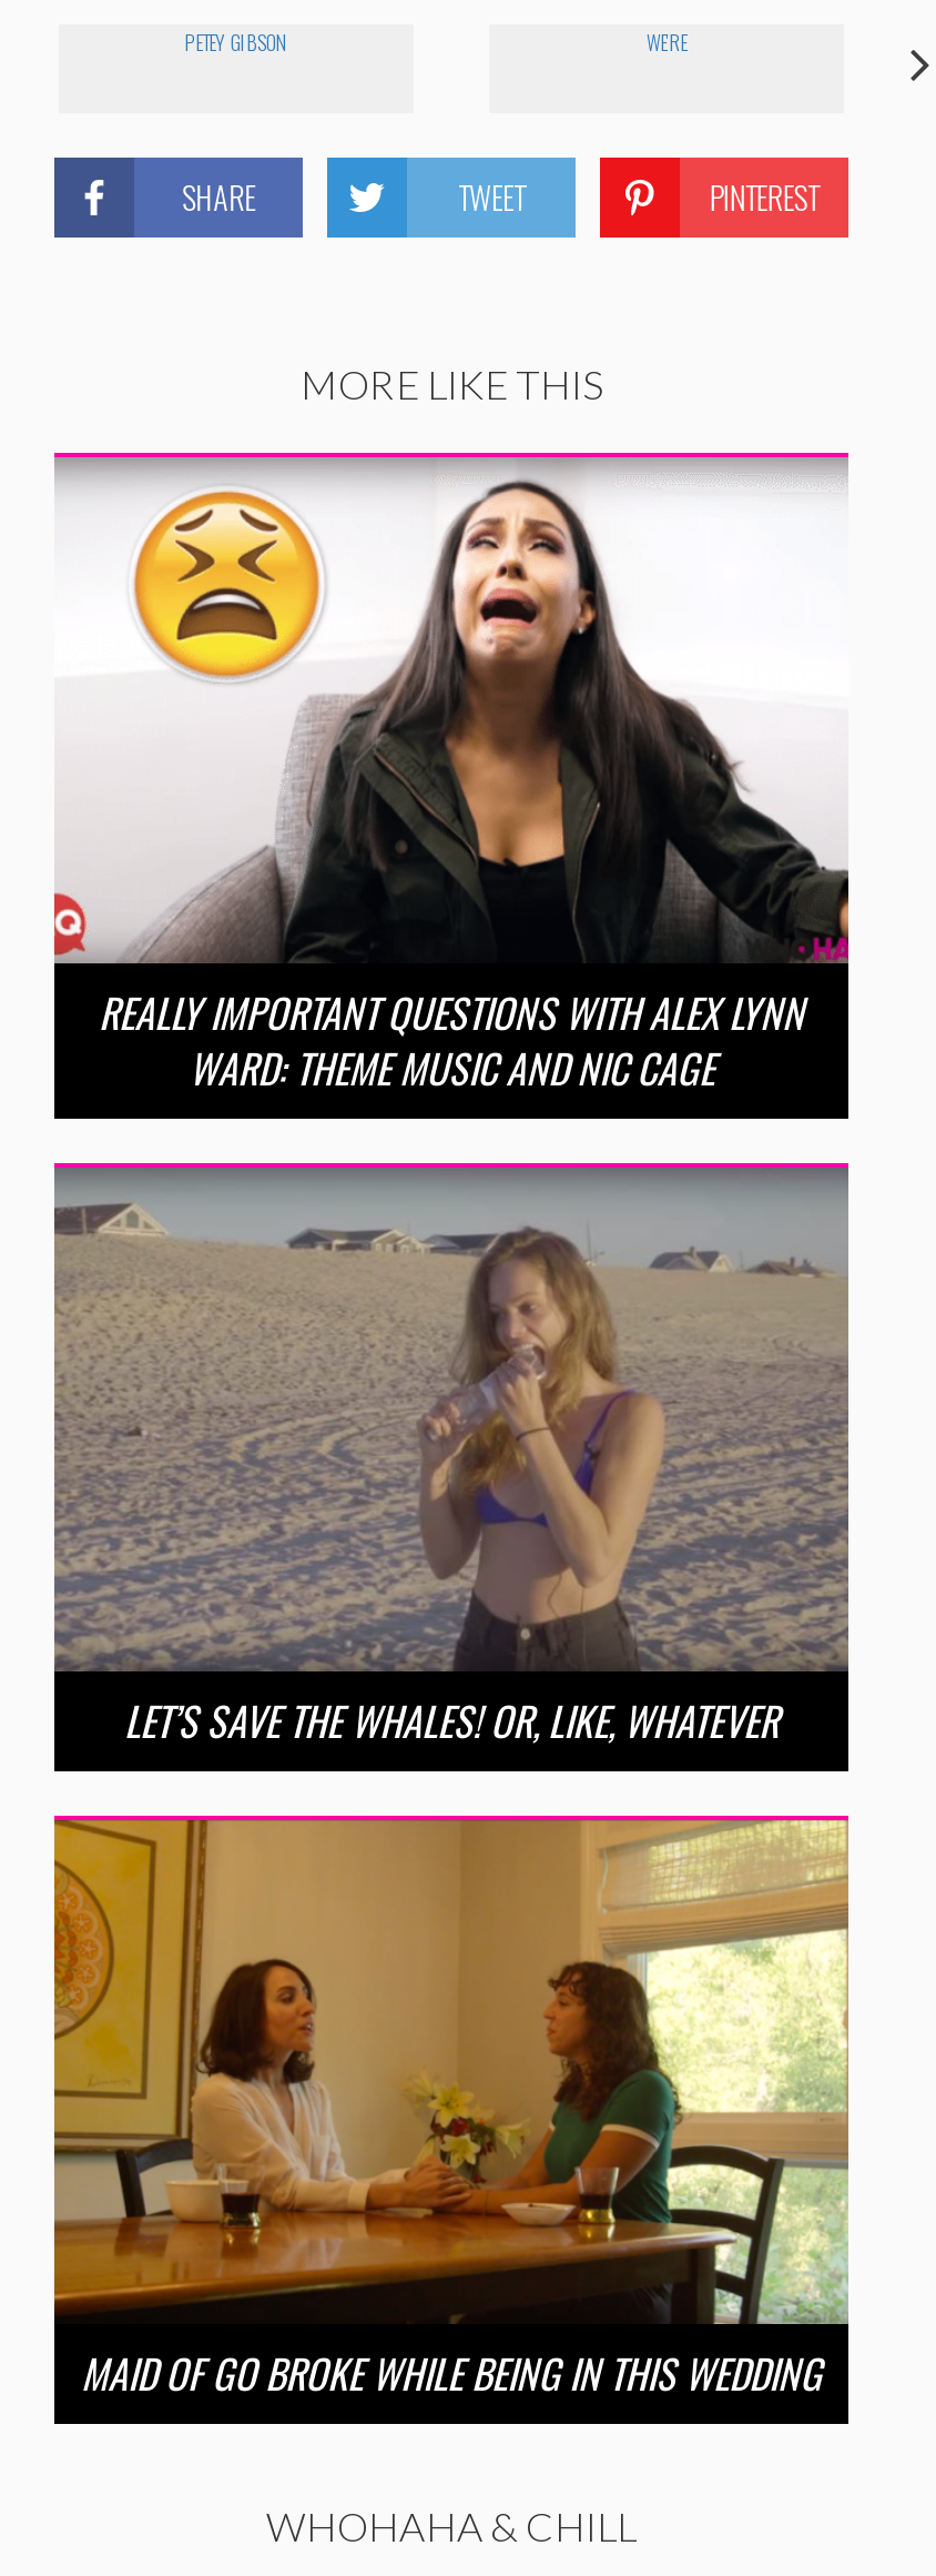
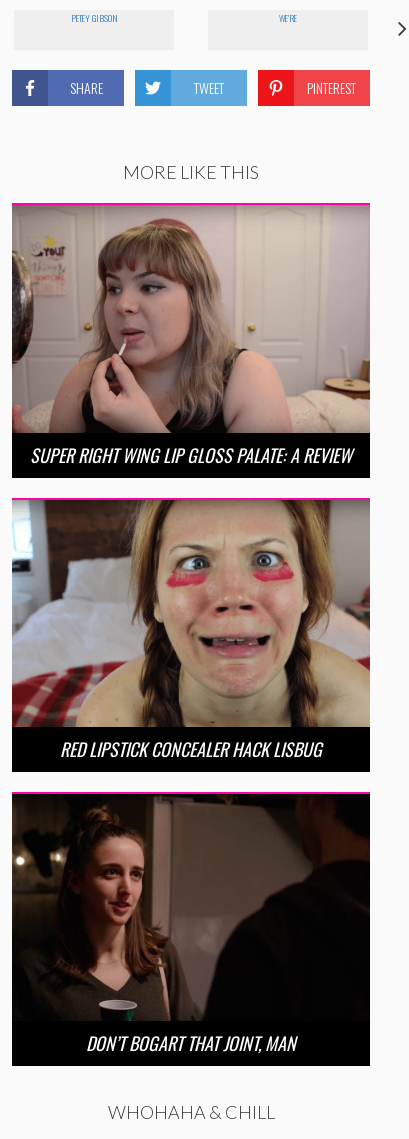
[54,457,848,1096] [image] | REALLY IMPORTANT QUESTIONS WITH ALEX LYNN | WARD: THEME MUSIC AND NIC CAGE -> [11,205,371,468] [image] | SUPER RIGHT WING LIP GLOSS PALATE: A REVIEW
[52,1168,848,1749] [image] | LET’S SAVE THE WHALES! OR, LIKE, WHATEVER -> [12,500,370,762] [image] | RED LIPSTICK CONCEALER HACK LISBUG
[52,1818,851,2402] [image] | MAID OF GO BROKE WHILE BEING IN THIS WEDDING -> [11,793,371,1056] [image] | DON’T BOGART THAT JOINT, MAN

